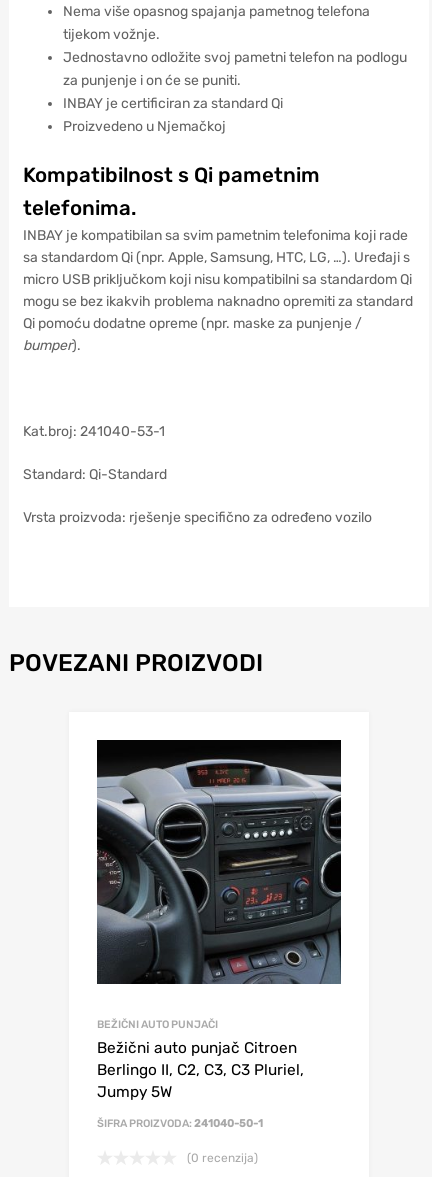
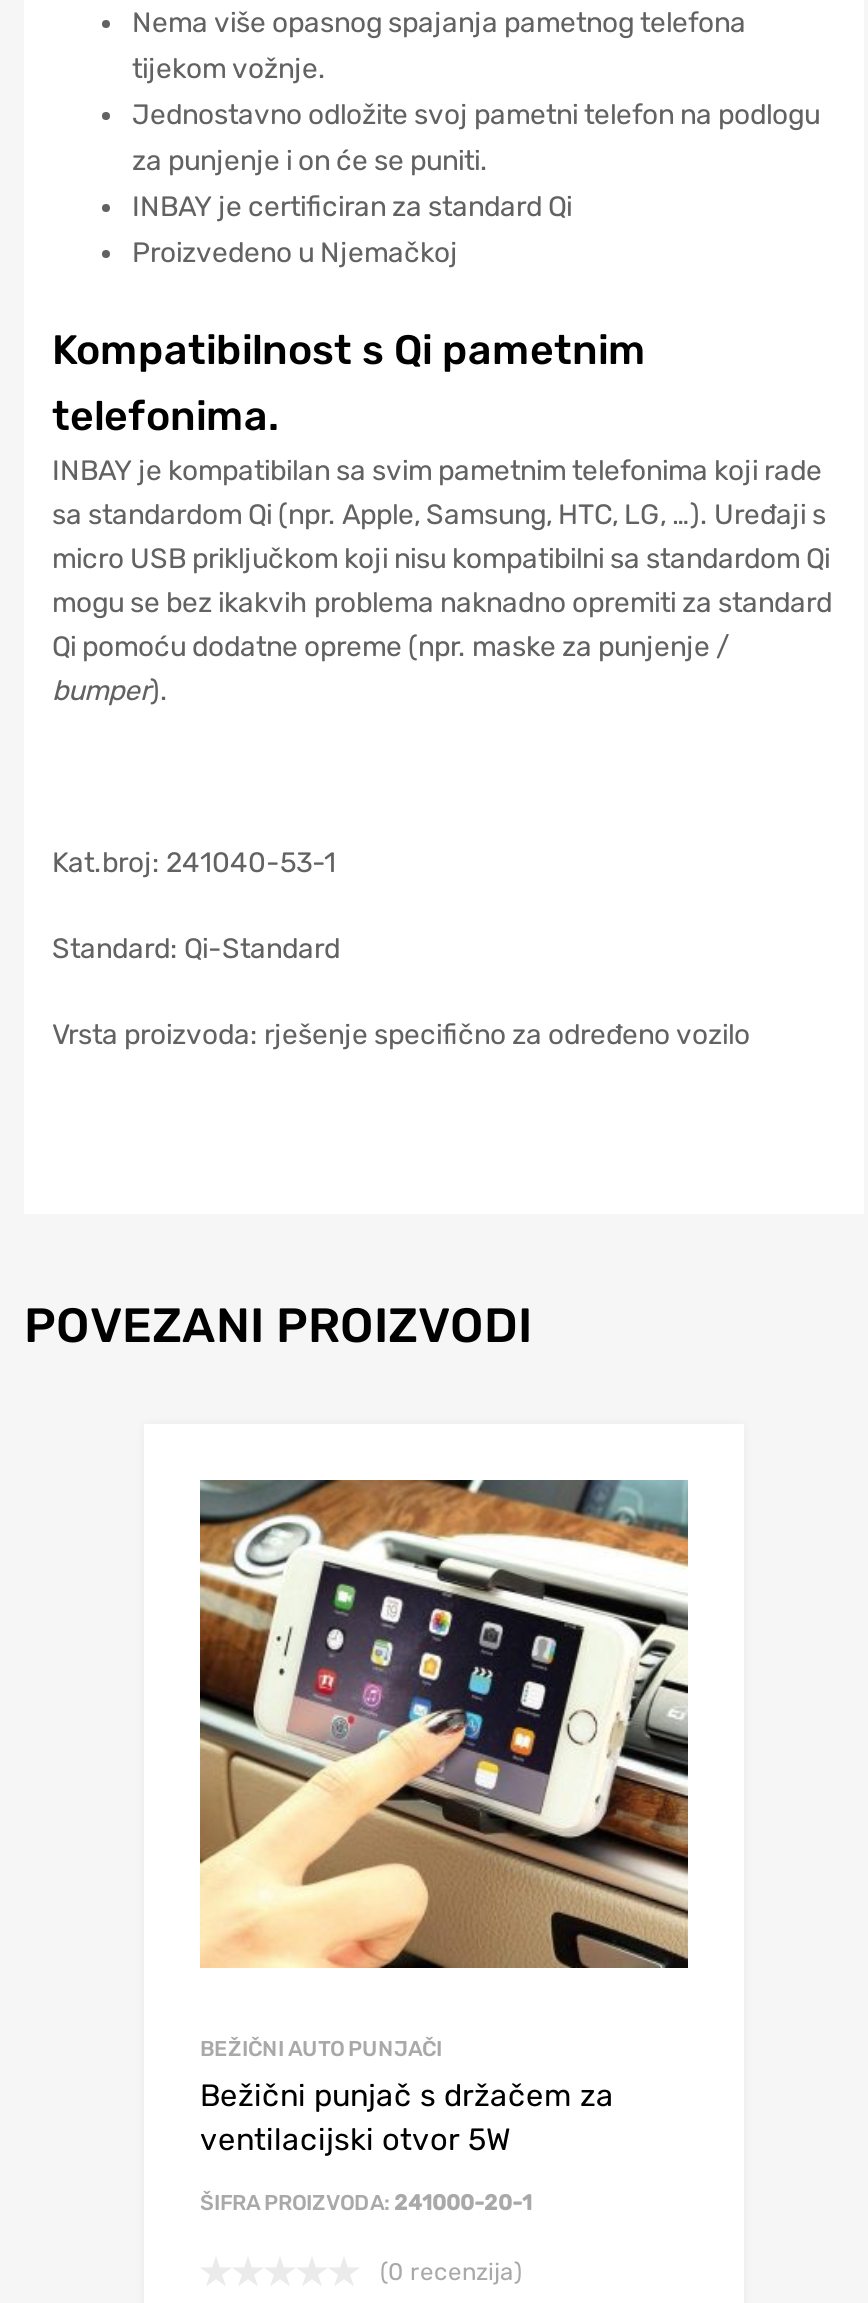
[96,739,342,985] [image] -> [198,1478,690,1970] [image]
[97,1039,304,1101] Bežični auto punjač Citroen | Berlingo II, C2, C3, C3 Pluriel, | Jumpy 5W -> [200,2078,614,2158] Bežični punjač s držačem za | ventilacijski otvor 5W
[97,1117,263,1130] ŠIFRA PROIZVODA: 241040-50-1 -> [200,2190,532,2216] ŠIFRA PROIZVODA: 241000-20-1

